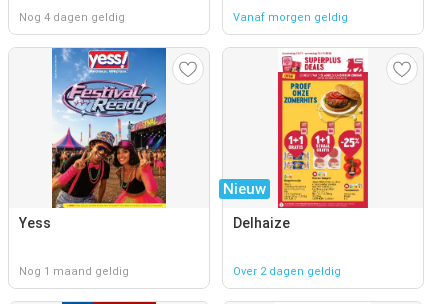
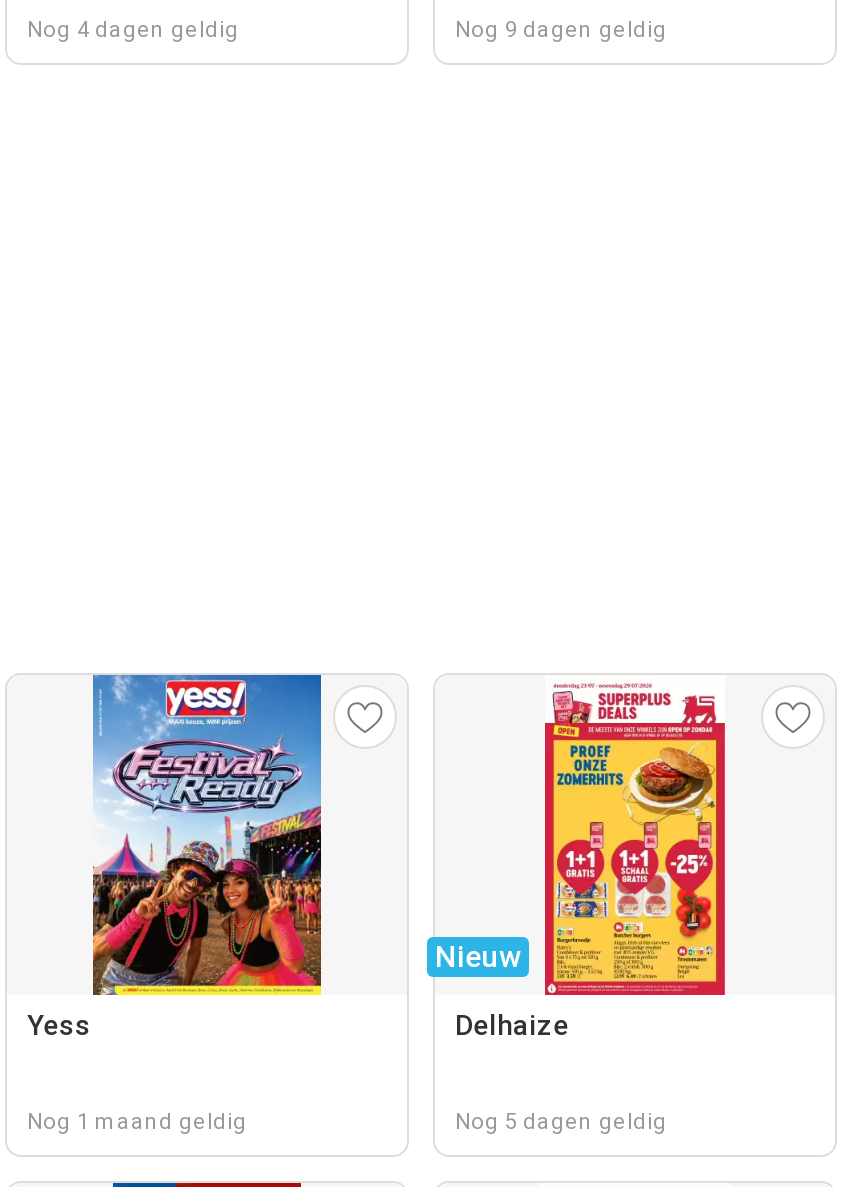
[233,11,348,24] Vanaf morgen geldig -> [455,17,667,43] Nog 9 dagen geldig
[233,265,341,278] Over 2 dagen geldig -> [455,1109,667,1135] Nog 5 dagen geldig

